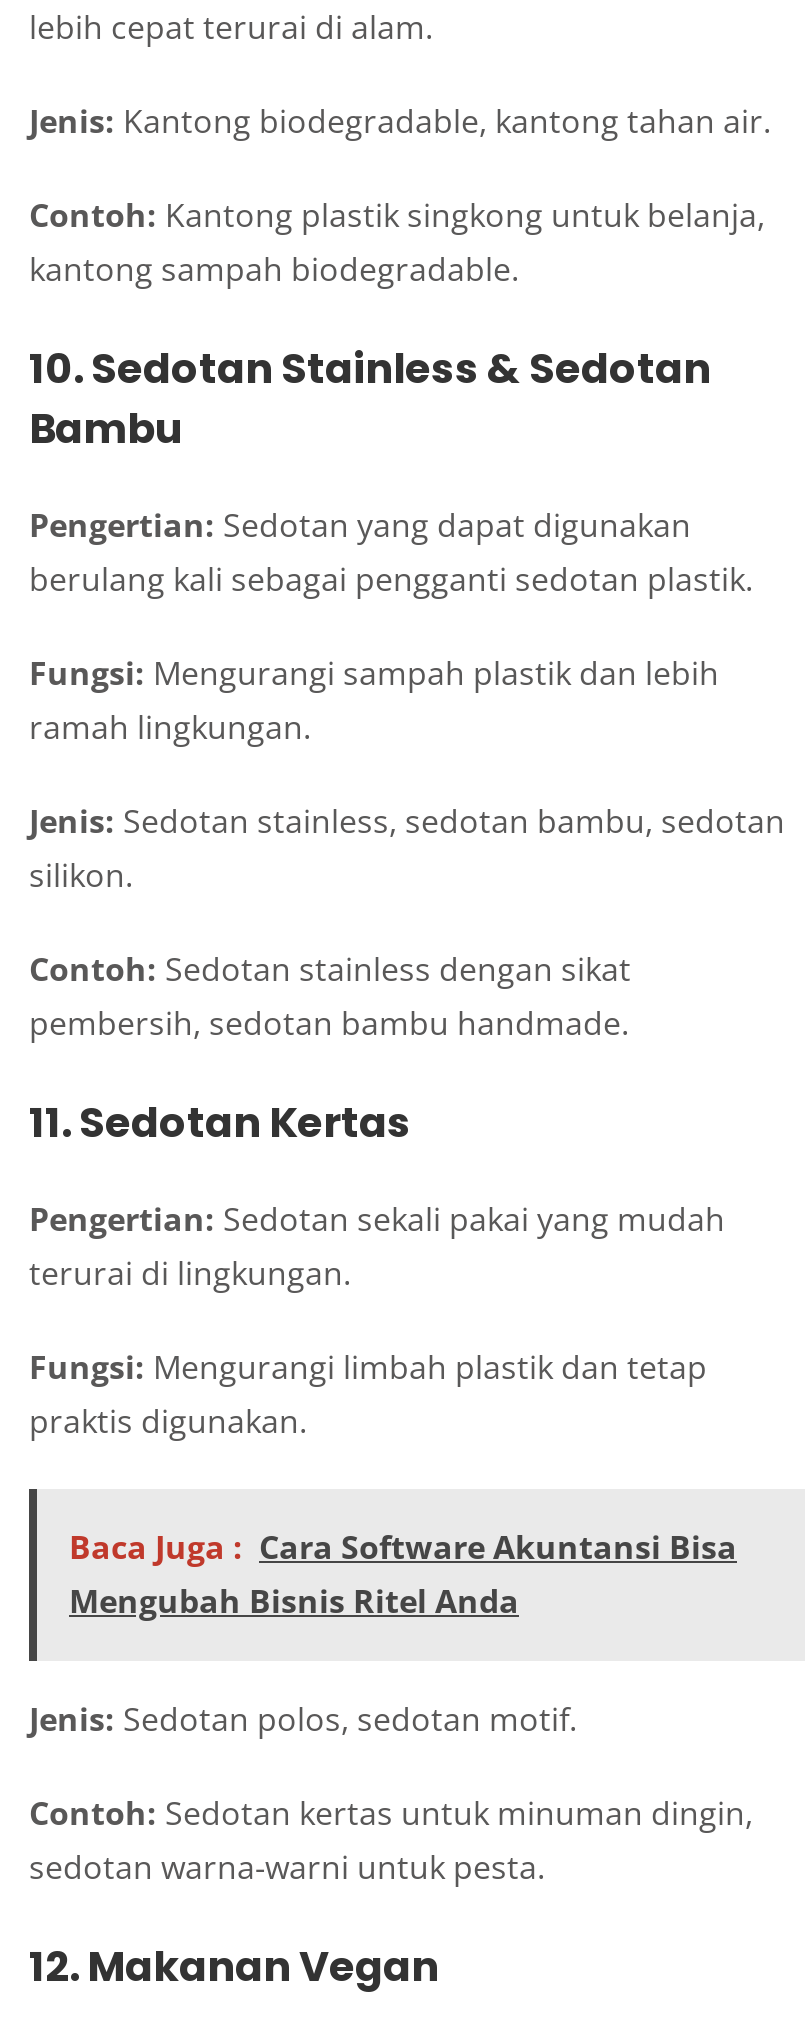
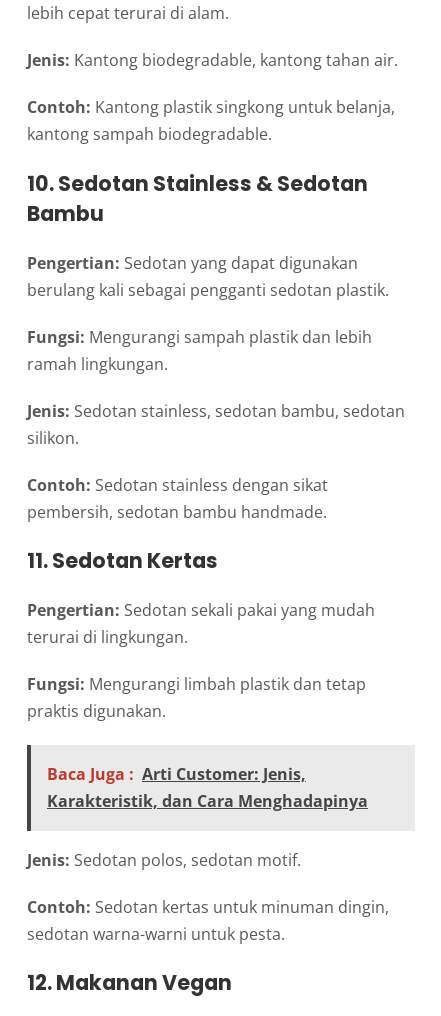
[69,1526,737,1624] Baca Juga : Cara Software Akuntansi Bisa | Mengubah Bisnis Ritel Anda -> [47,763,368,812] Baca Juga : Arti Customer: Jenis, | Karakteristik, dan Cara Menghadapinya

